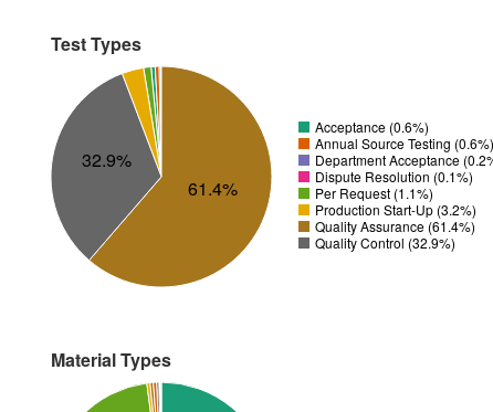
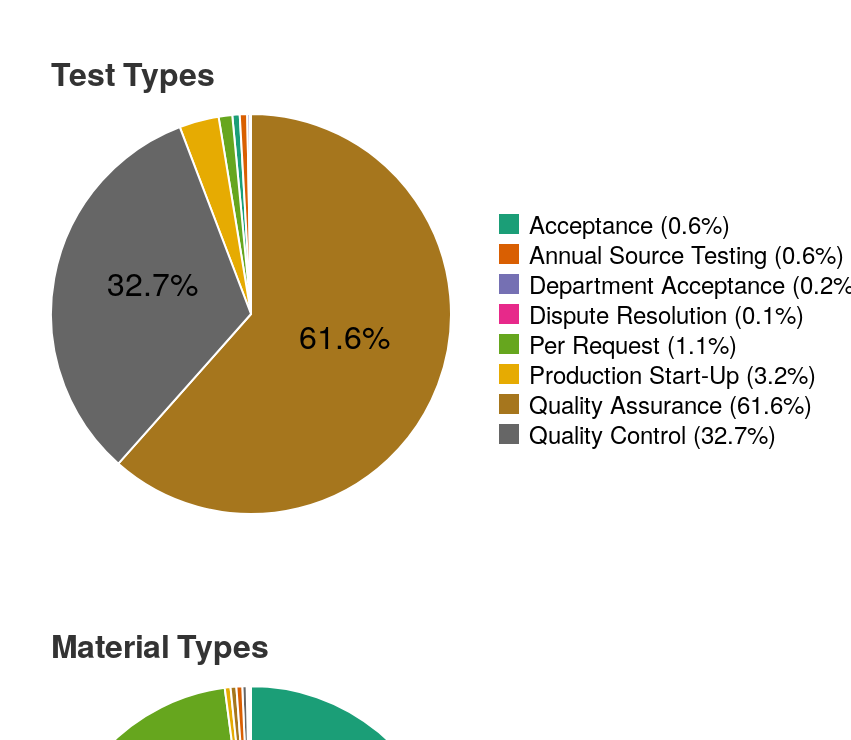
[82,147,132,173] 32.9% -> [107,259,198,305] 32.7%
[188,176,238,201] 61.4% -> [299,312,390,358] 61.6%
[315,216,475,235] Quality Assurance (61.4%) -> [529,386,812,421] Quality Assurance (61.6%)
[315,233,455,252] Quality Control (32.9%) -> [529,416,776,451] Quality Control (32.7%)

